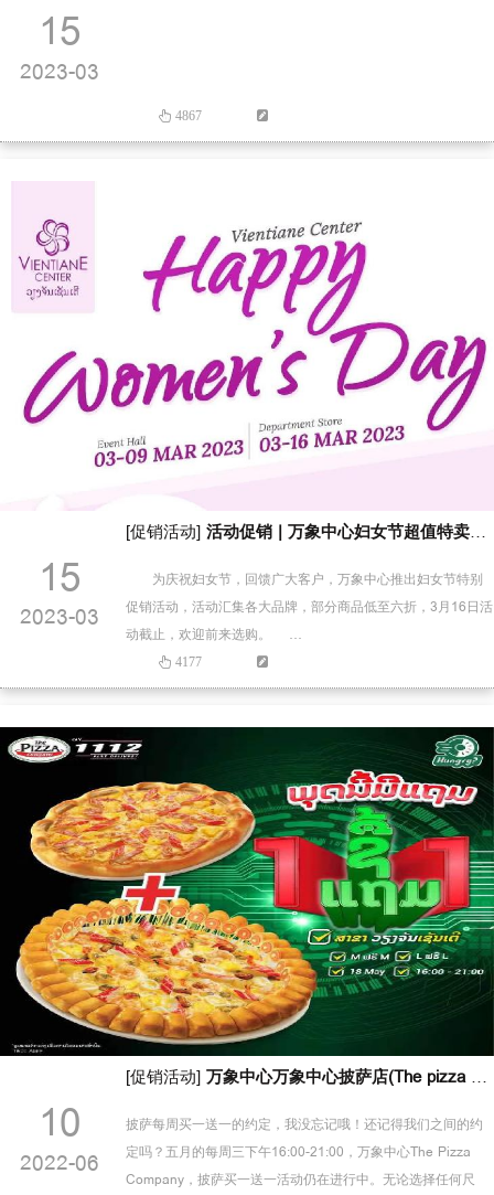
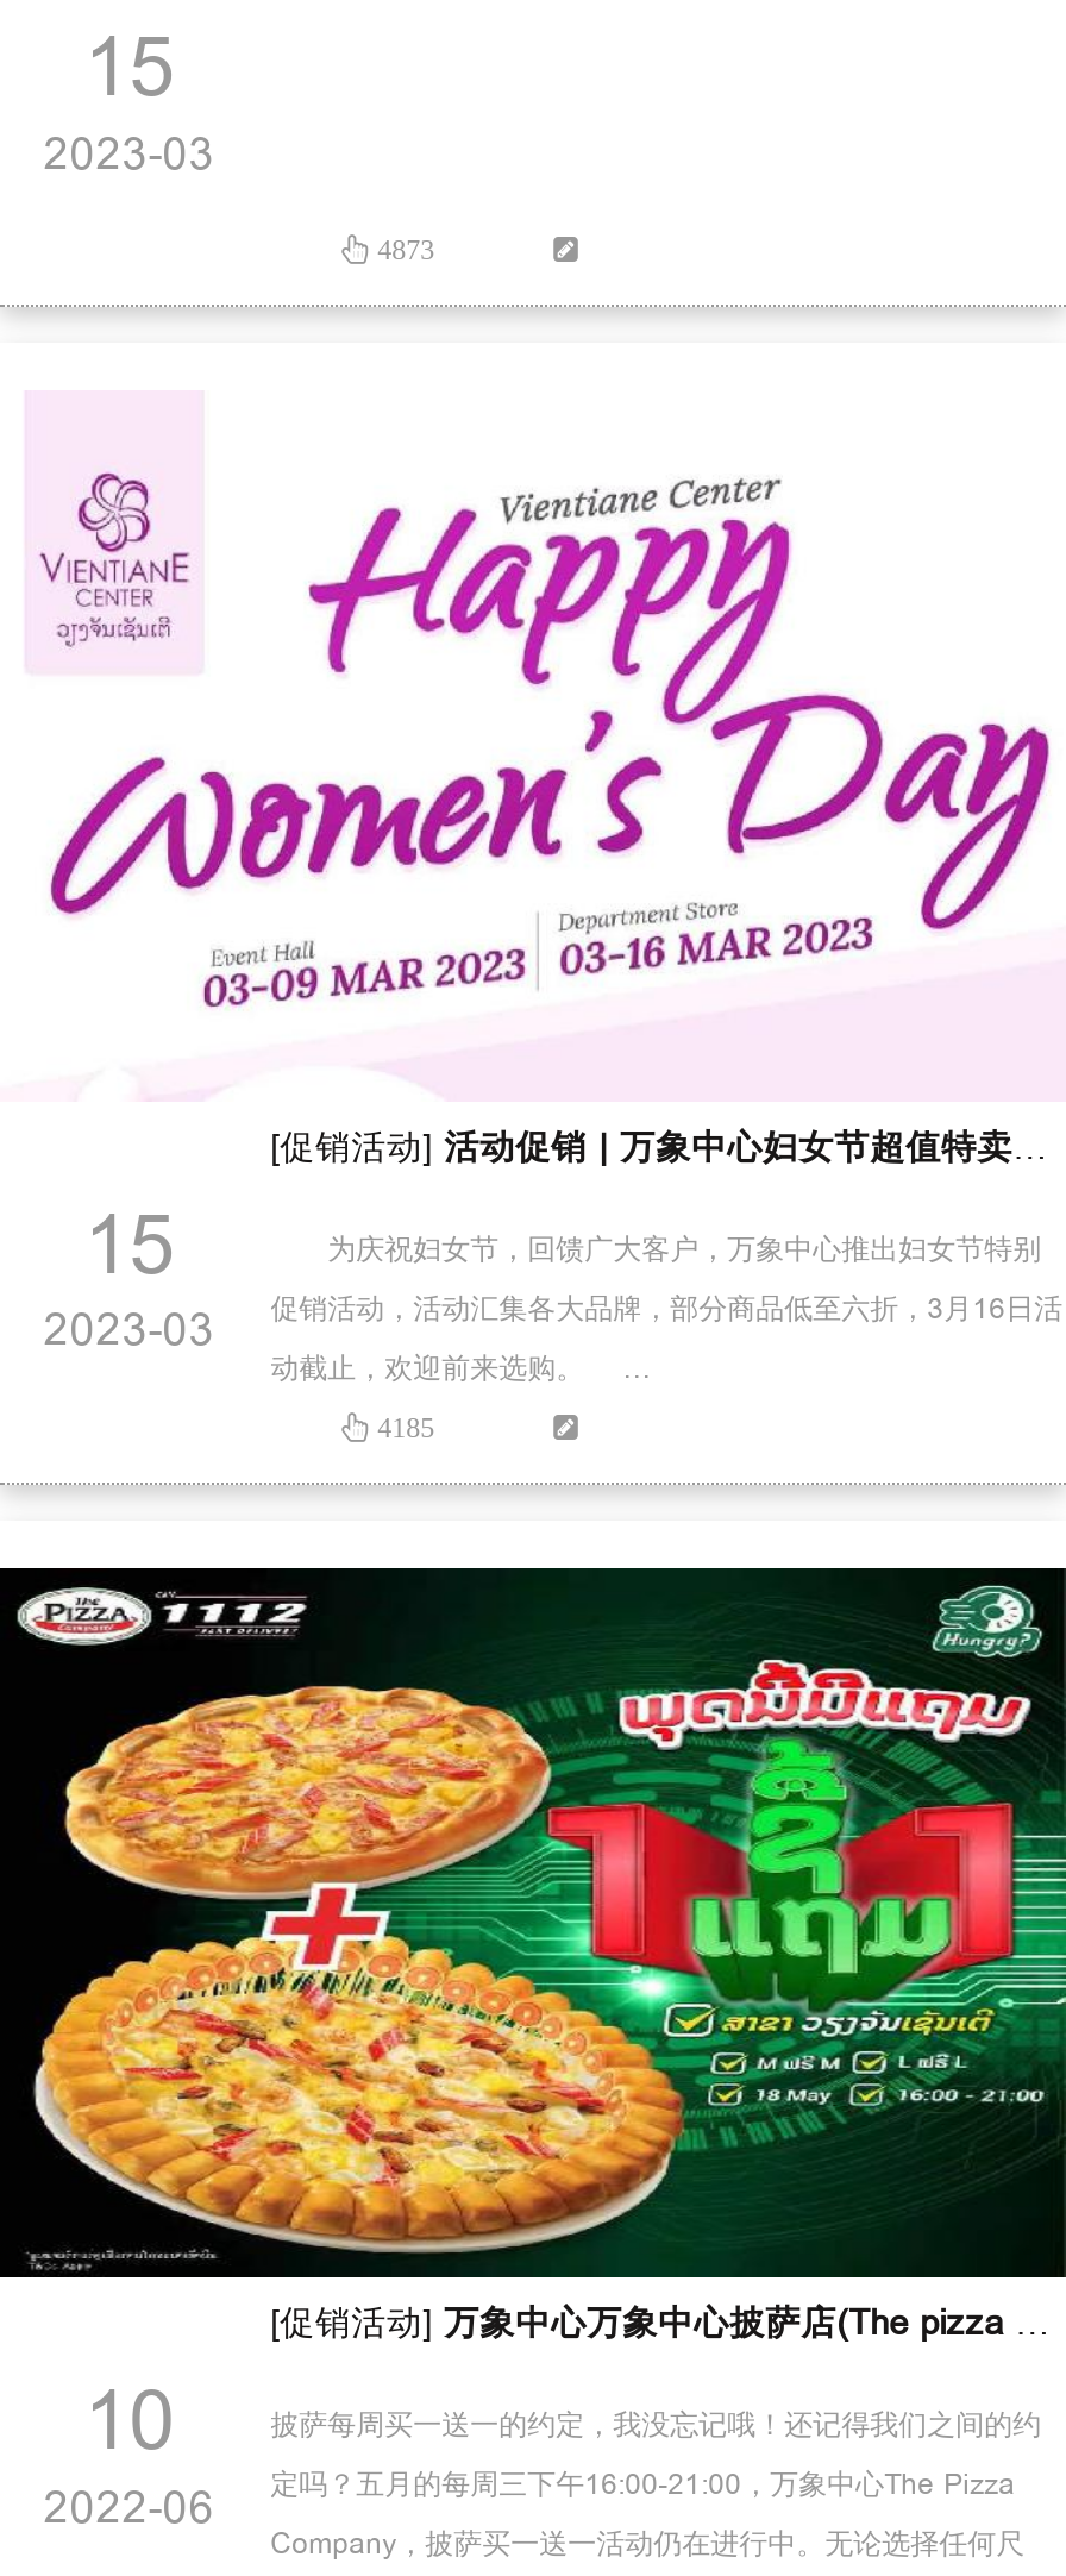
[172,110,201,123] 4867 -> [370,237,434,265] 4873
[172,655,201,668] 4177 -> [370,1413,434,1441] 4185

